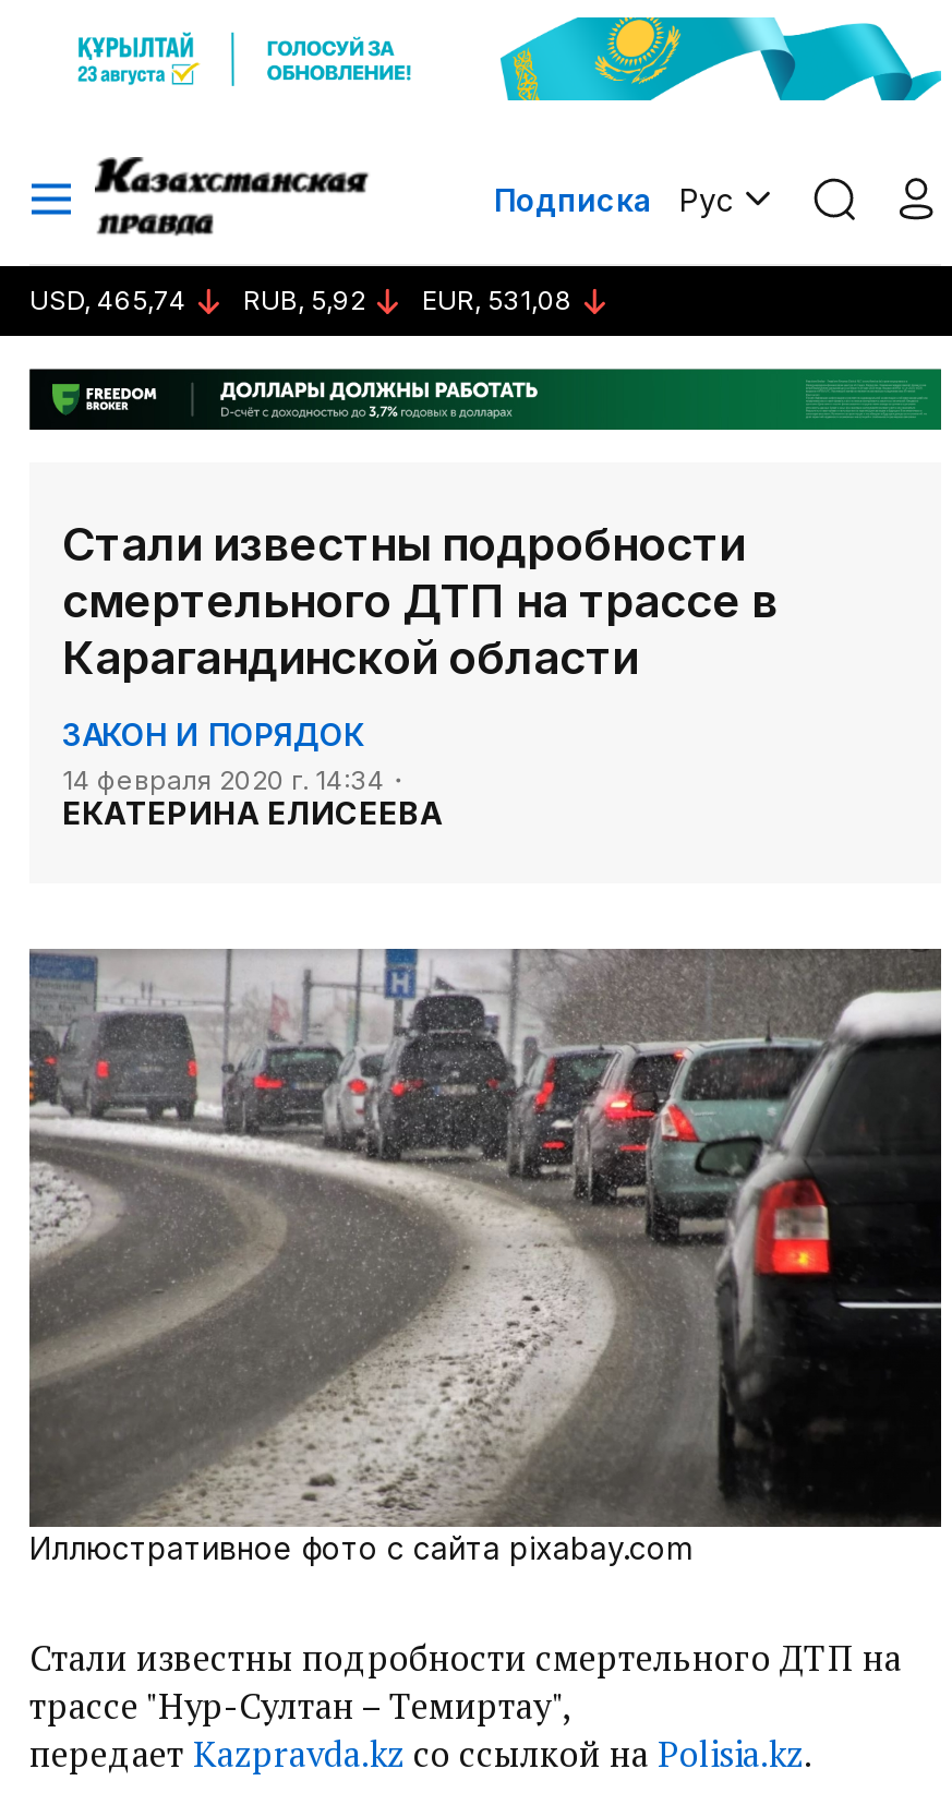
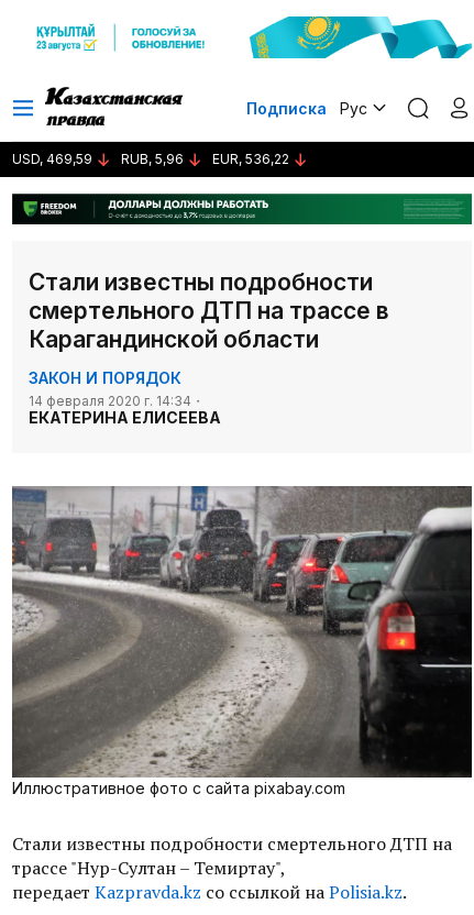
[29,284,186,316] USD, 465,74 -> [12,151,92,167] USD, 469,59
[243,284,365,316] RUB, 5,92 -> [121,151,184,167] RUB, 5,96
[422,284,573,316] EUR, 531,08 -> [212,151,289,167] EUR, 536,22

